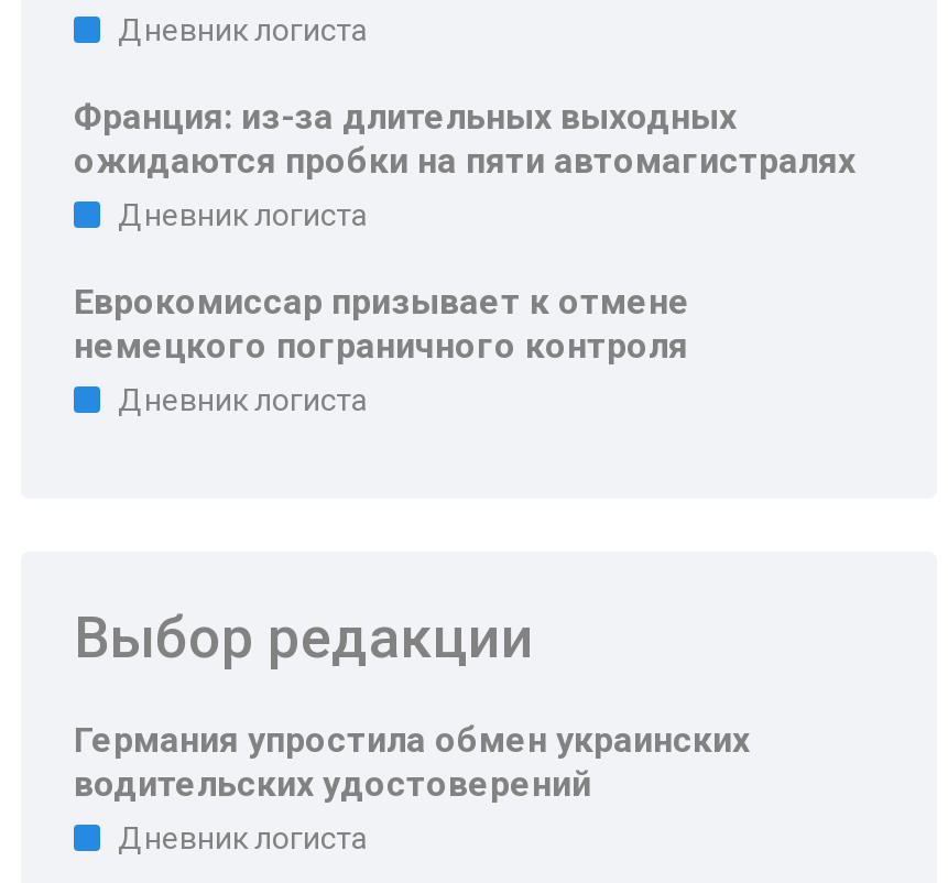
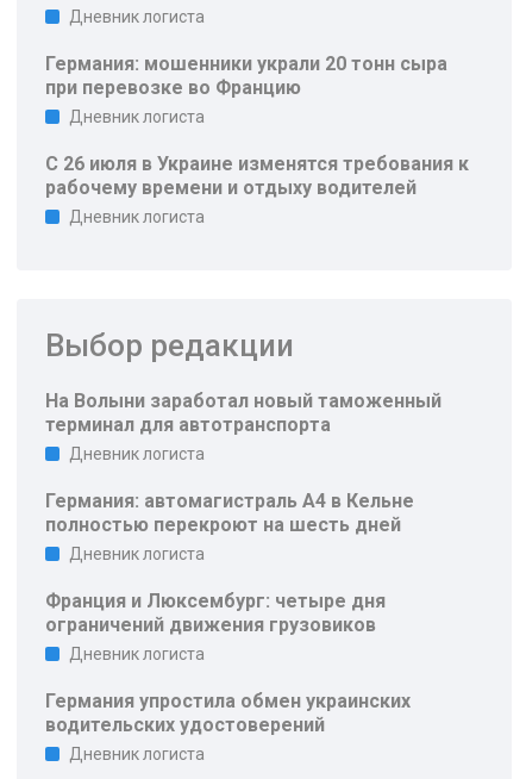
[74,96,856,182] Франция: из-за длительных выходных | ожидаются пробки на пяти автомагистралях -> [45,52,447,99] Германия: мошенники украли 20 тонн сыра | при перевозке во Францию
[74,281,690,367] Еврокомиссар призывает к отмене | немецкого пограничного контроля -> [45,152,469,199] С 26 июля в Украине изменятся требования к | рабочему времени и отдыху водителей
none -> [45,389,442,663] На Волыни заработал новый таможенный | терминал для автотранспорта | Дневник логиста | Германия: автомагистраль A4 в Кельне | полностью перекроют на шесть дней | Дневник логиста | Франция и Люксембург: четыре дня | ограничений движения грузовиков | Дневник логиста

